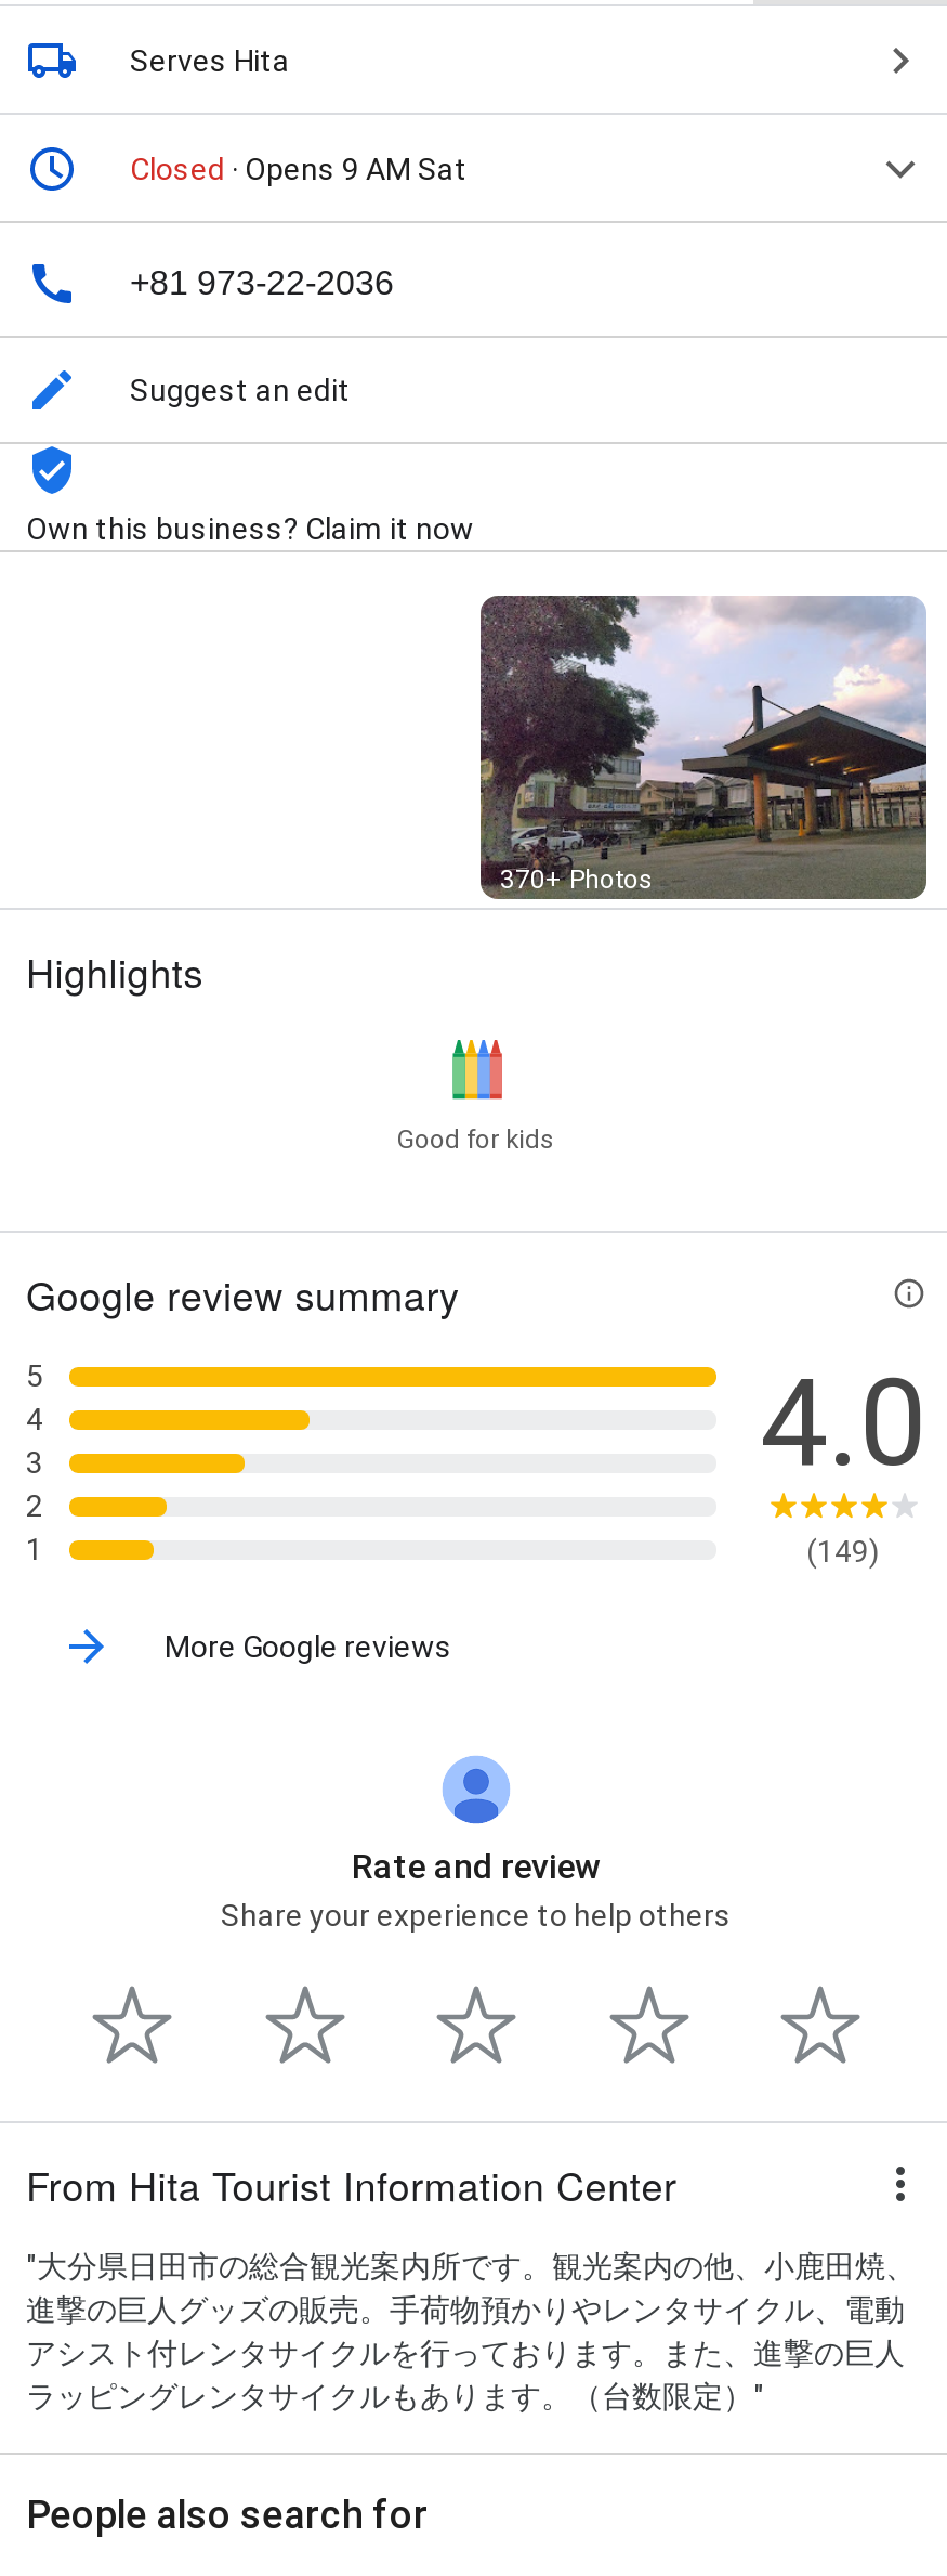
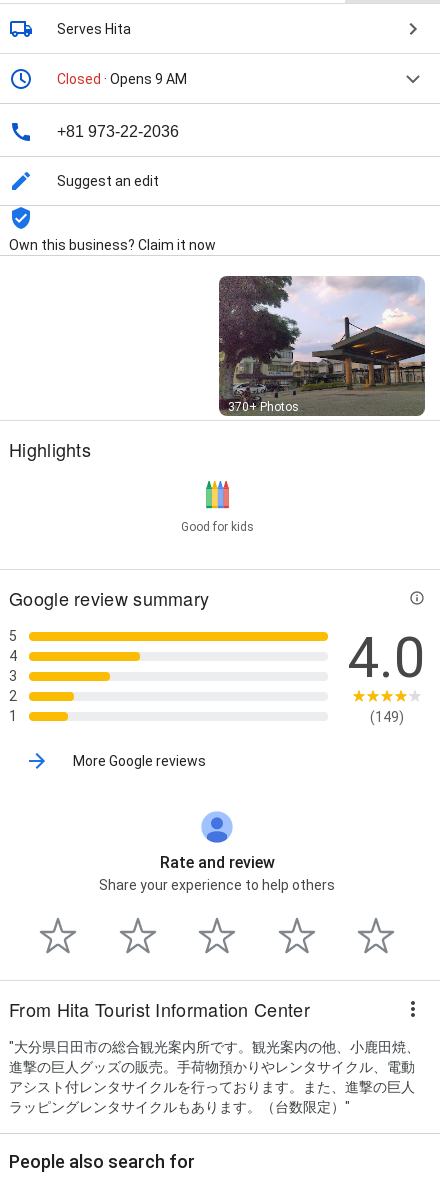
[130,152,468,187] Closed · Opens 9 AM Sat -> [57,71,187,87] Closed · Opens 9 AM

